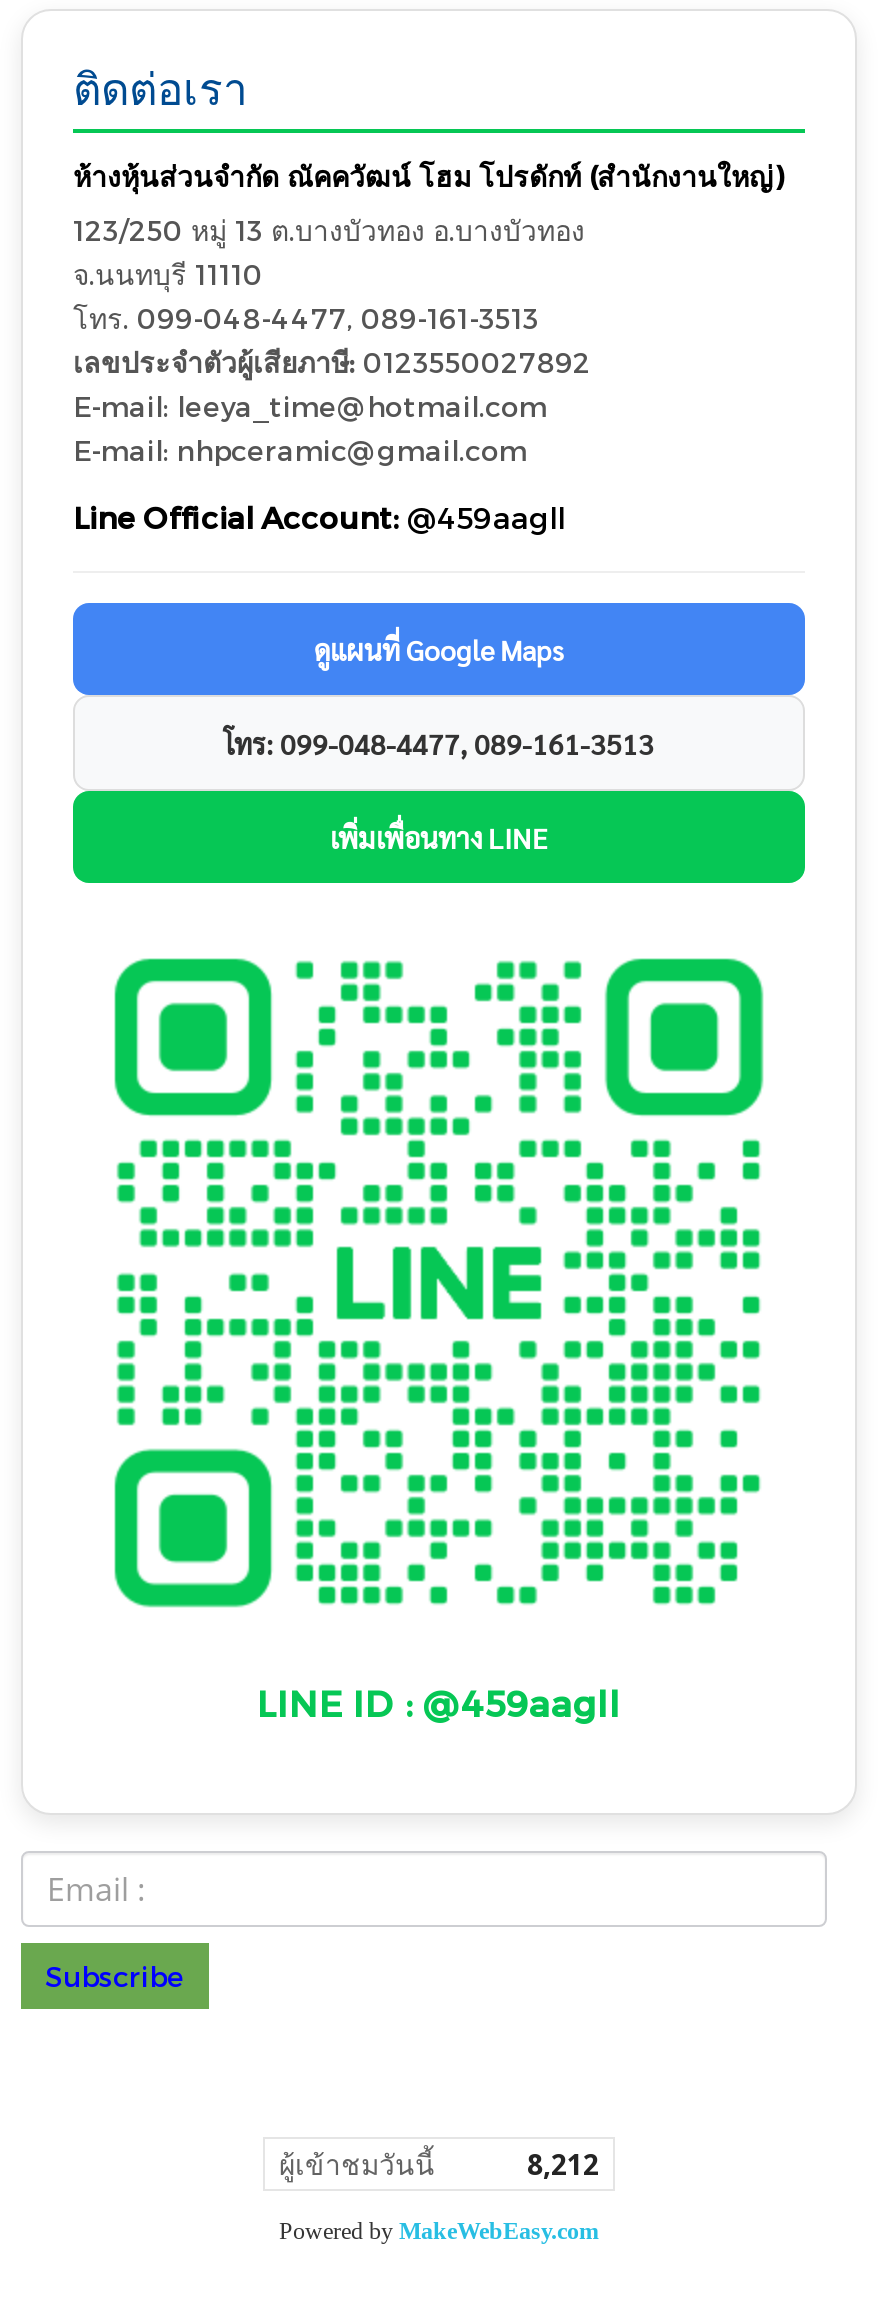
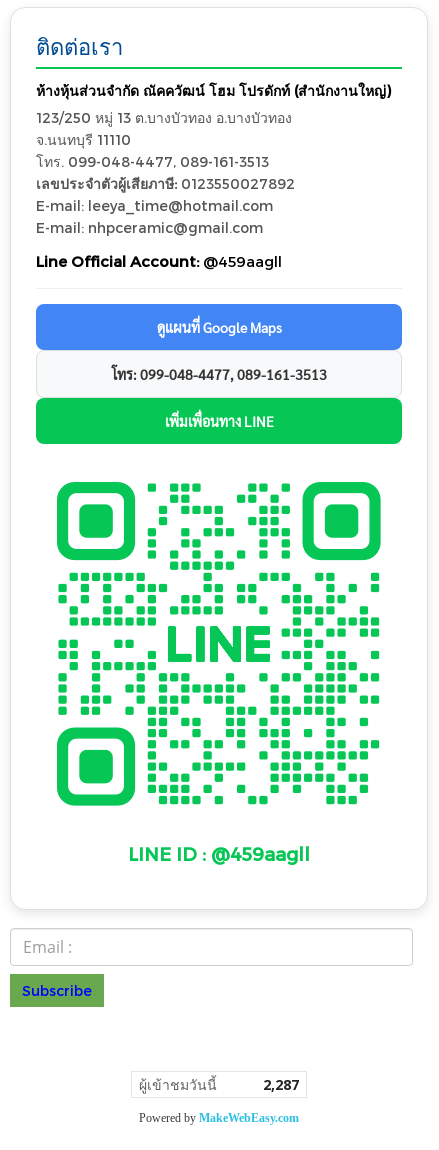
[527,2146,599,2184] 8,212 -> [263,1075,299,1094] 2,287

